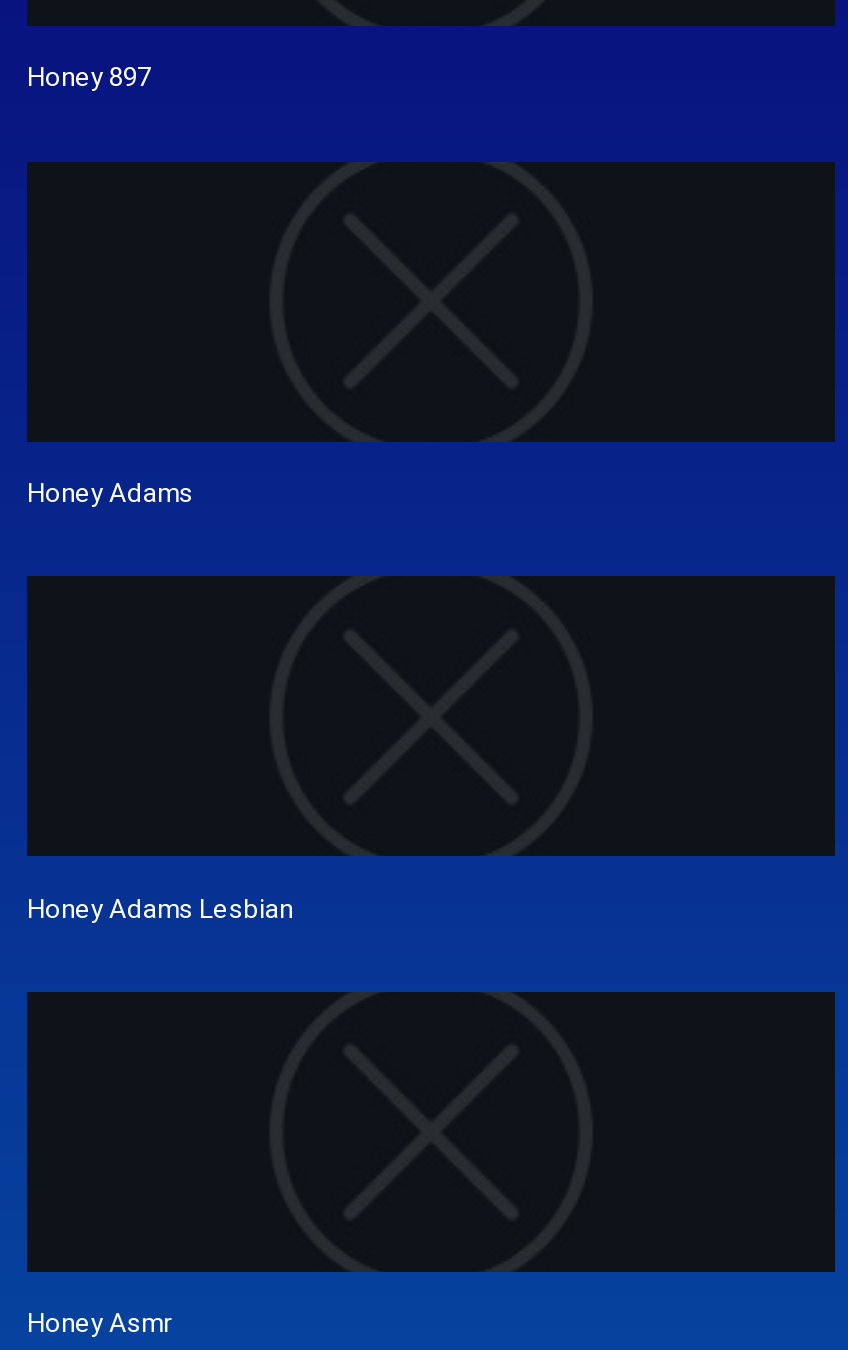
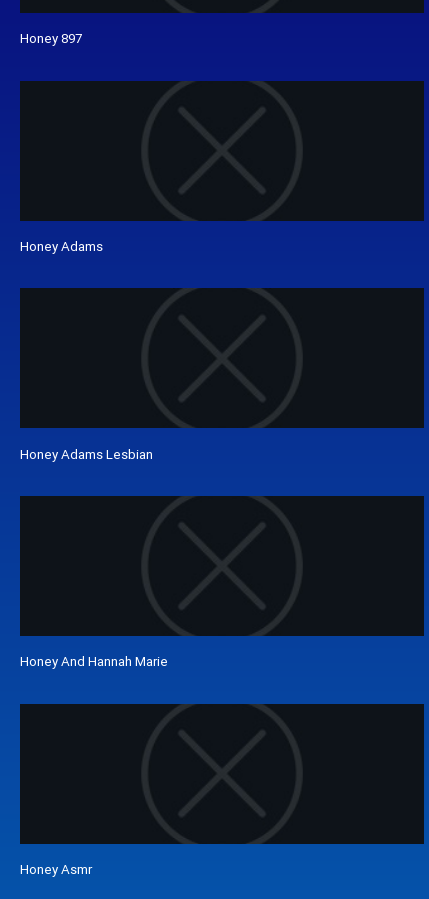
none -> [20,653,168,670] Honey And Hannah Marie

